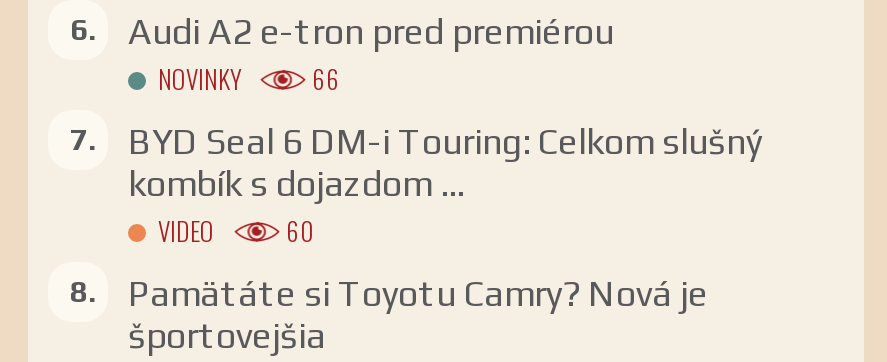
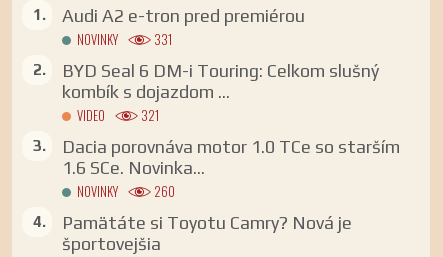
[158,61,340,99] NOVINKY 66 -> [77,30,172,49] NOVINKY 331
[286,213,314,251] 60 -> [62,106,400,201] 321 | Dacia porovnáva motor 1.0 TCe so starším | 1.6 SCe. Novinka... | NOVINKY | 260

